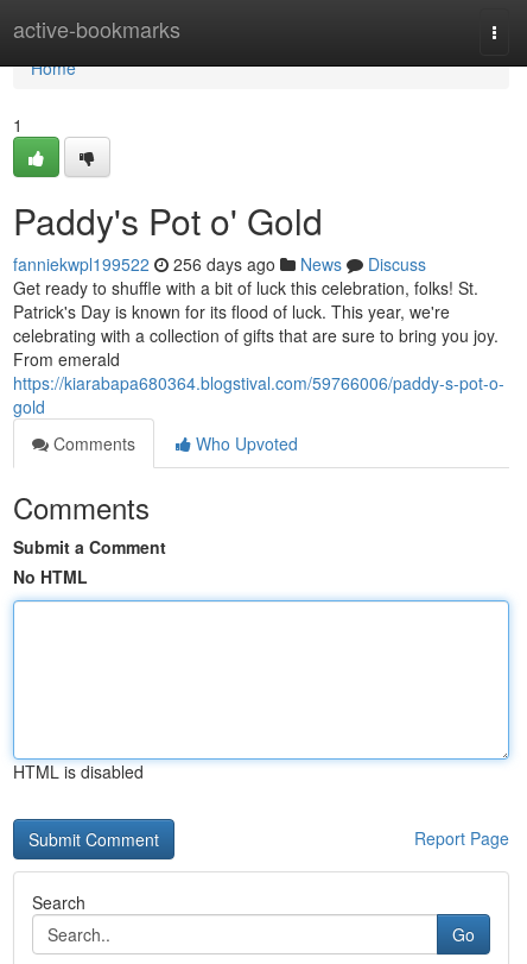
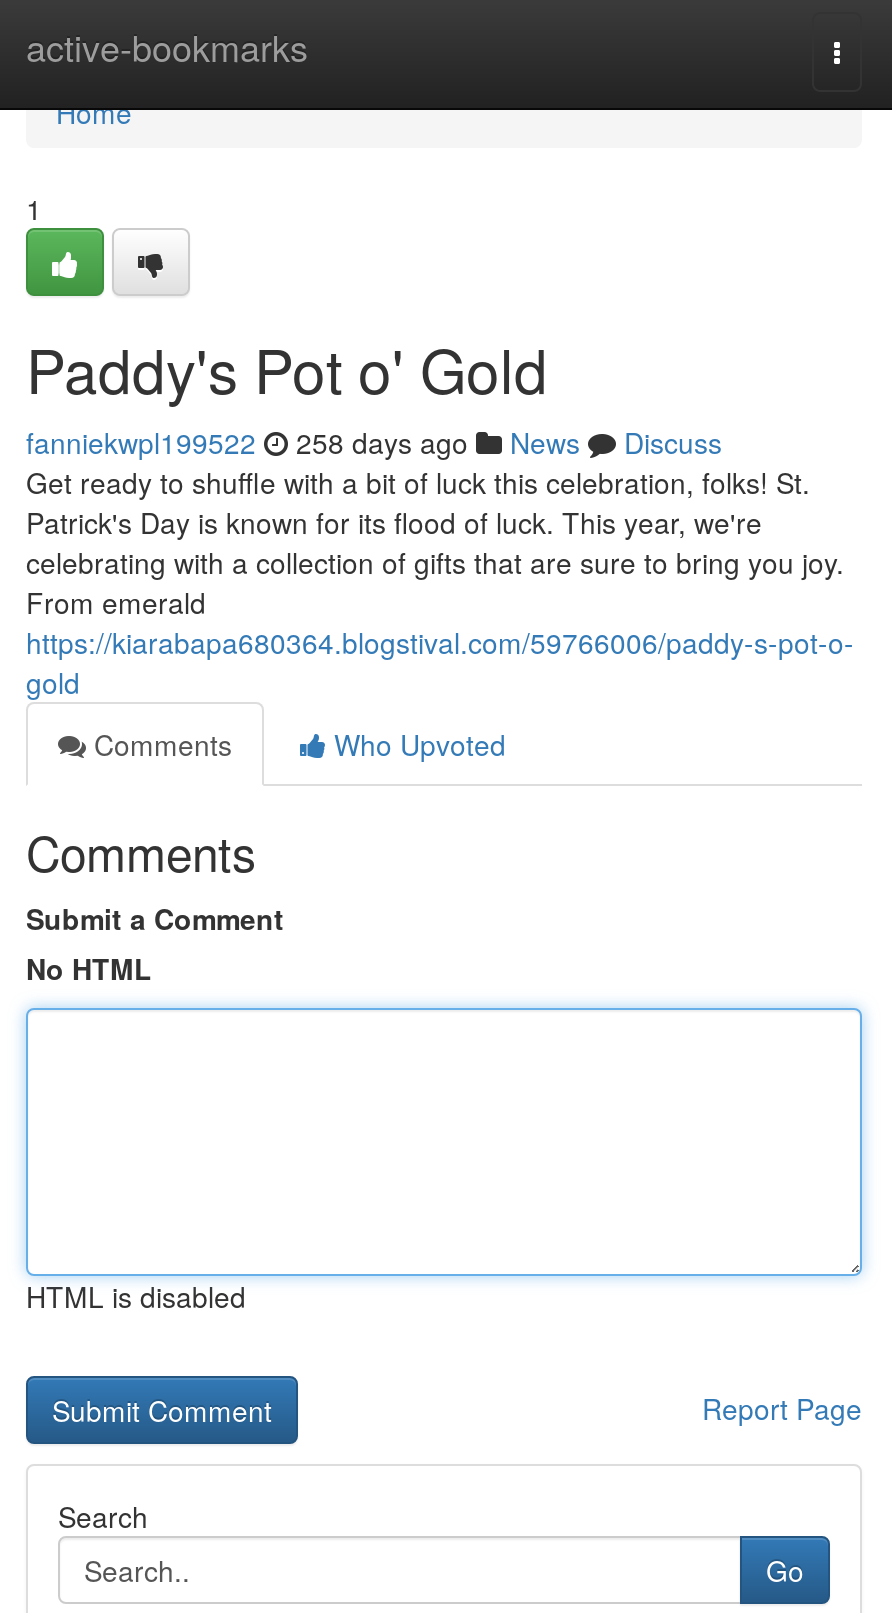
[13,252,426,276] fanniekwpl199522 256 days ago News Discuss -> [26,422,722,462] fanniekwpl199522 258 days ago News Discuss

